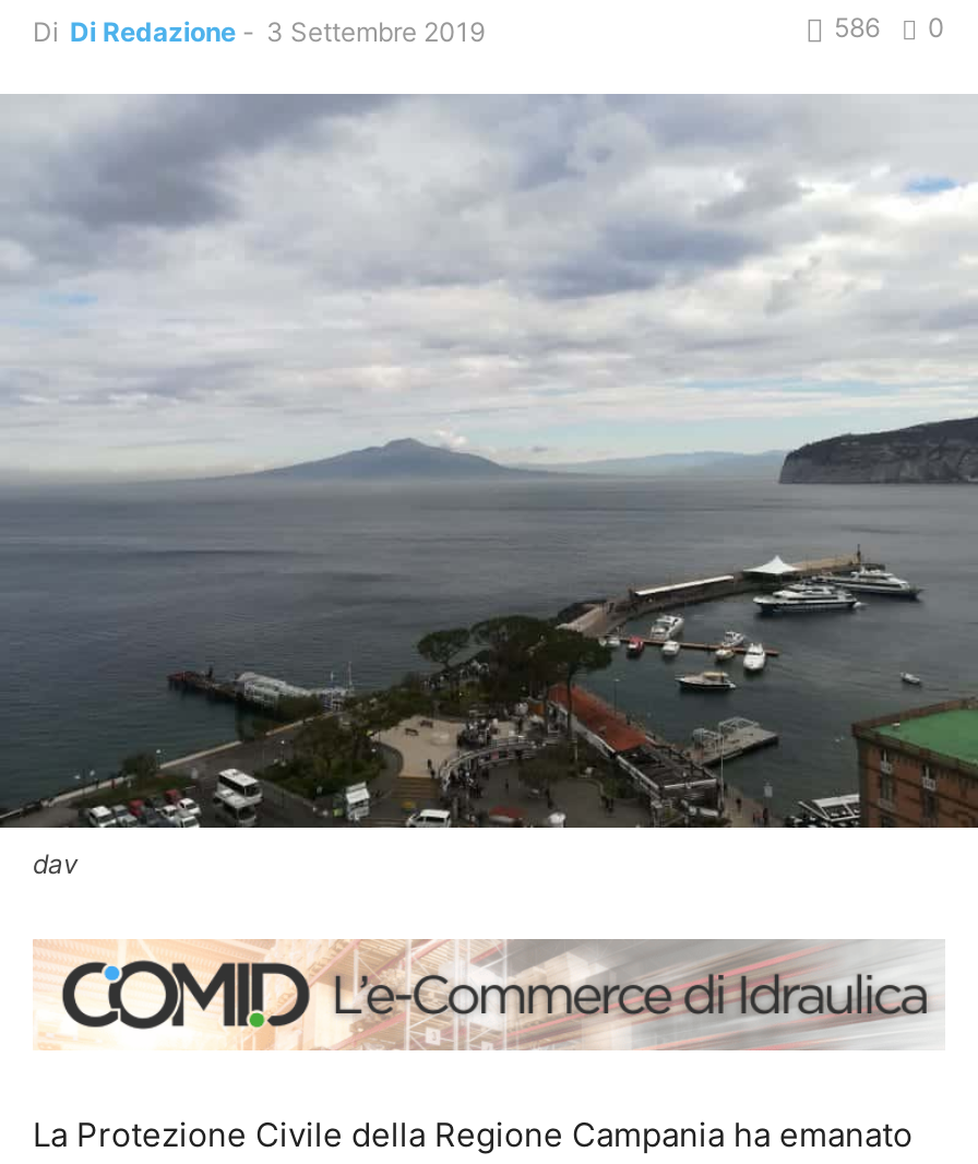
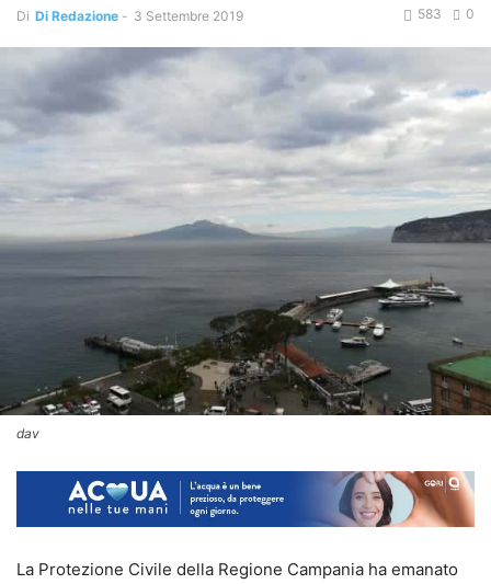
[834,12,945,45] 586 0 -> [418,6,475,22] 583 0
[33,939,943,1050] [image] -> [15,470,475,528] [image]

